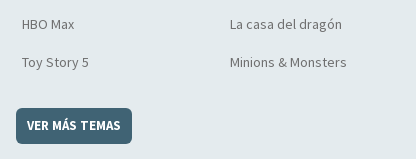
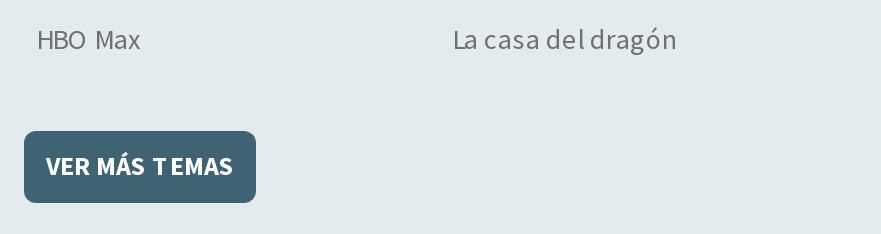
[22,53,347,71] Toy Story 5 | Minions & Monsters -> none

